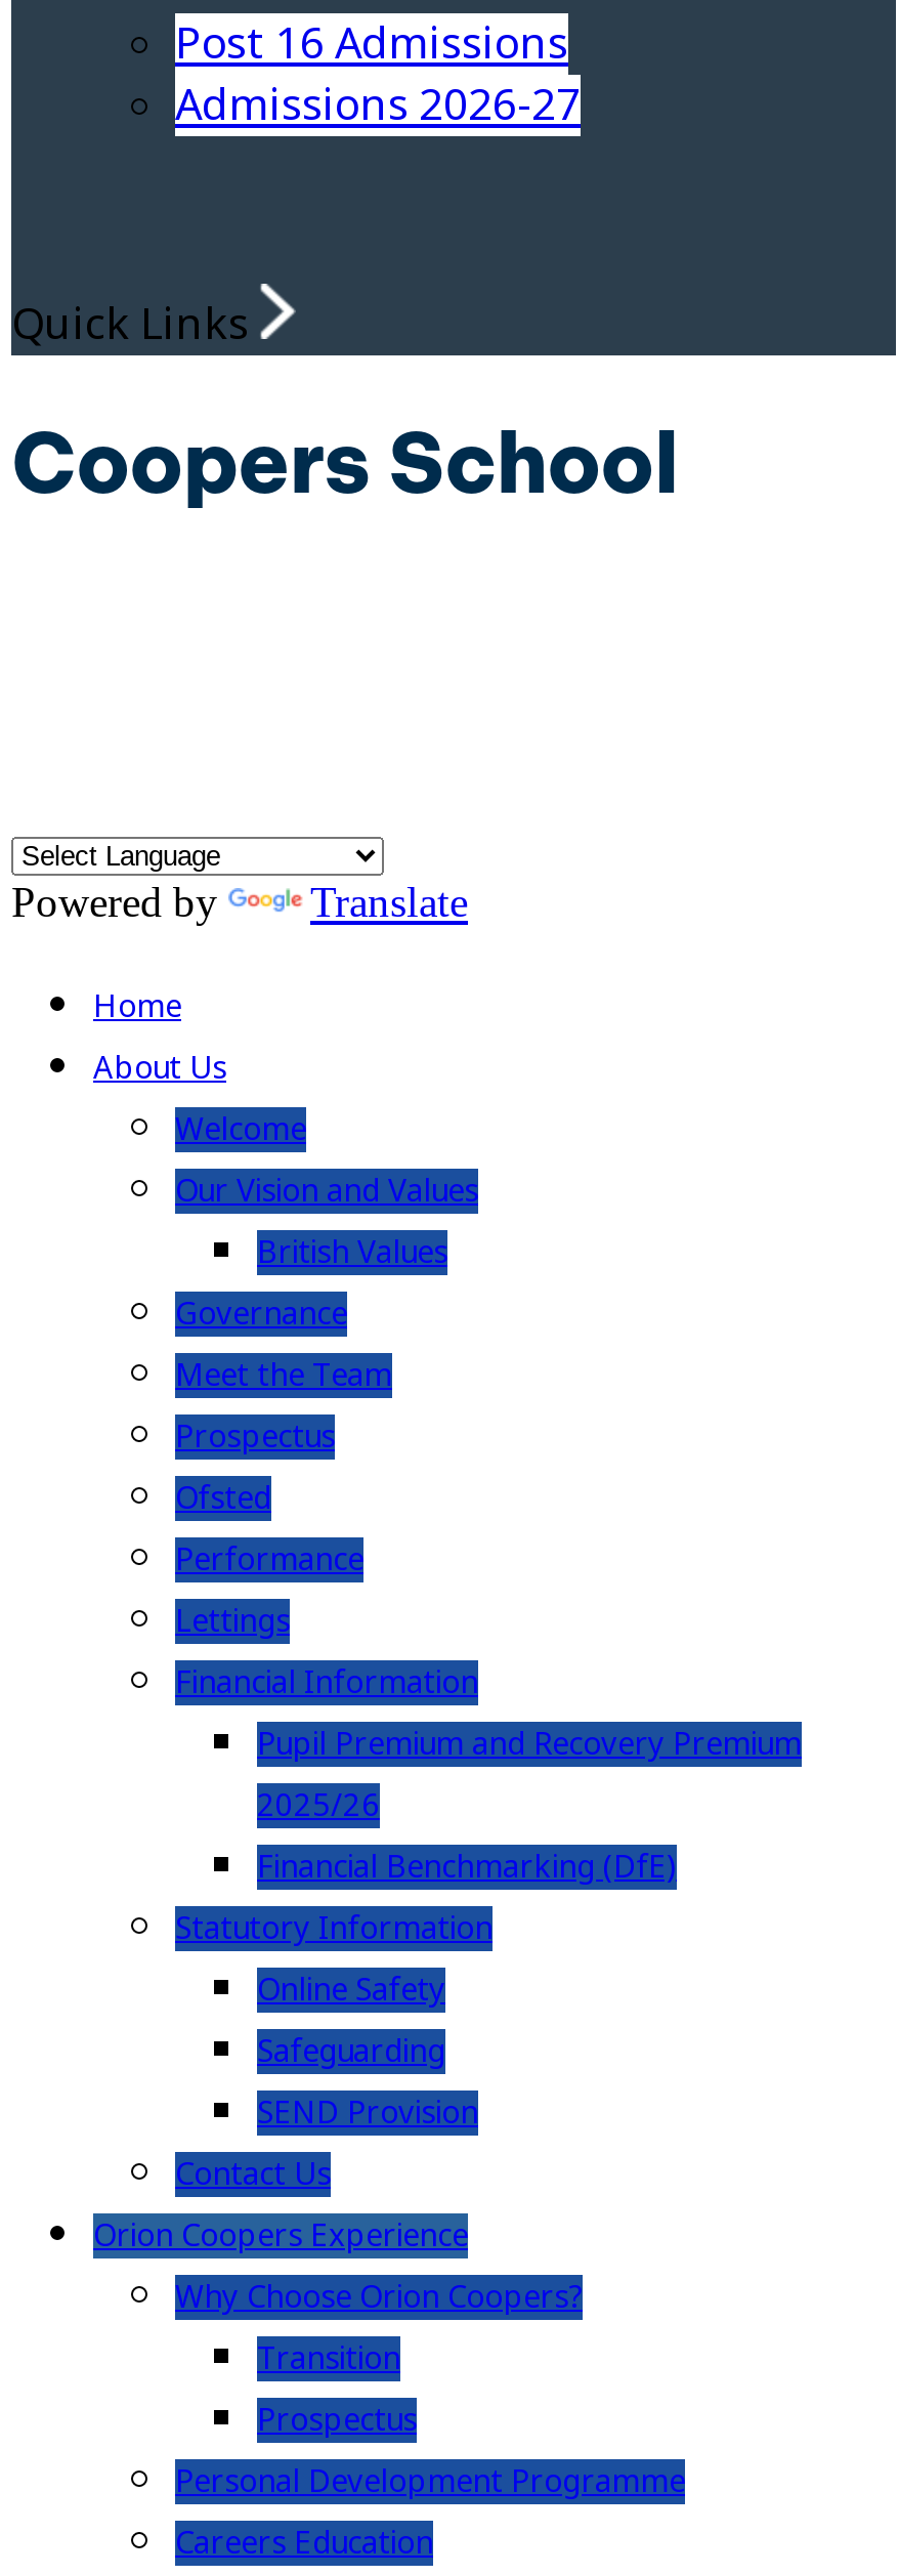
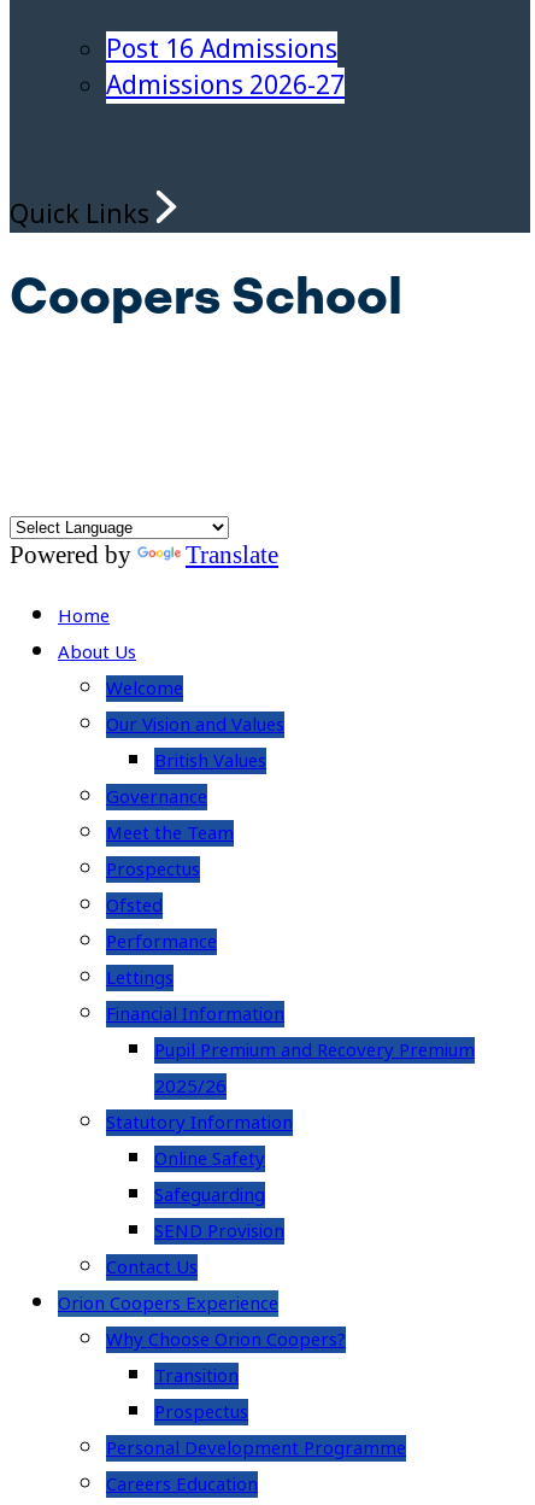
[257,1845,677,1890] Financial Benchmarking (DfE) -> none

